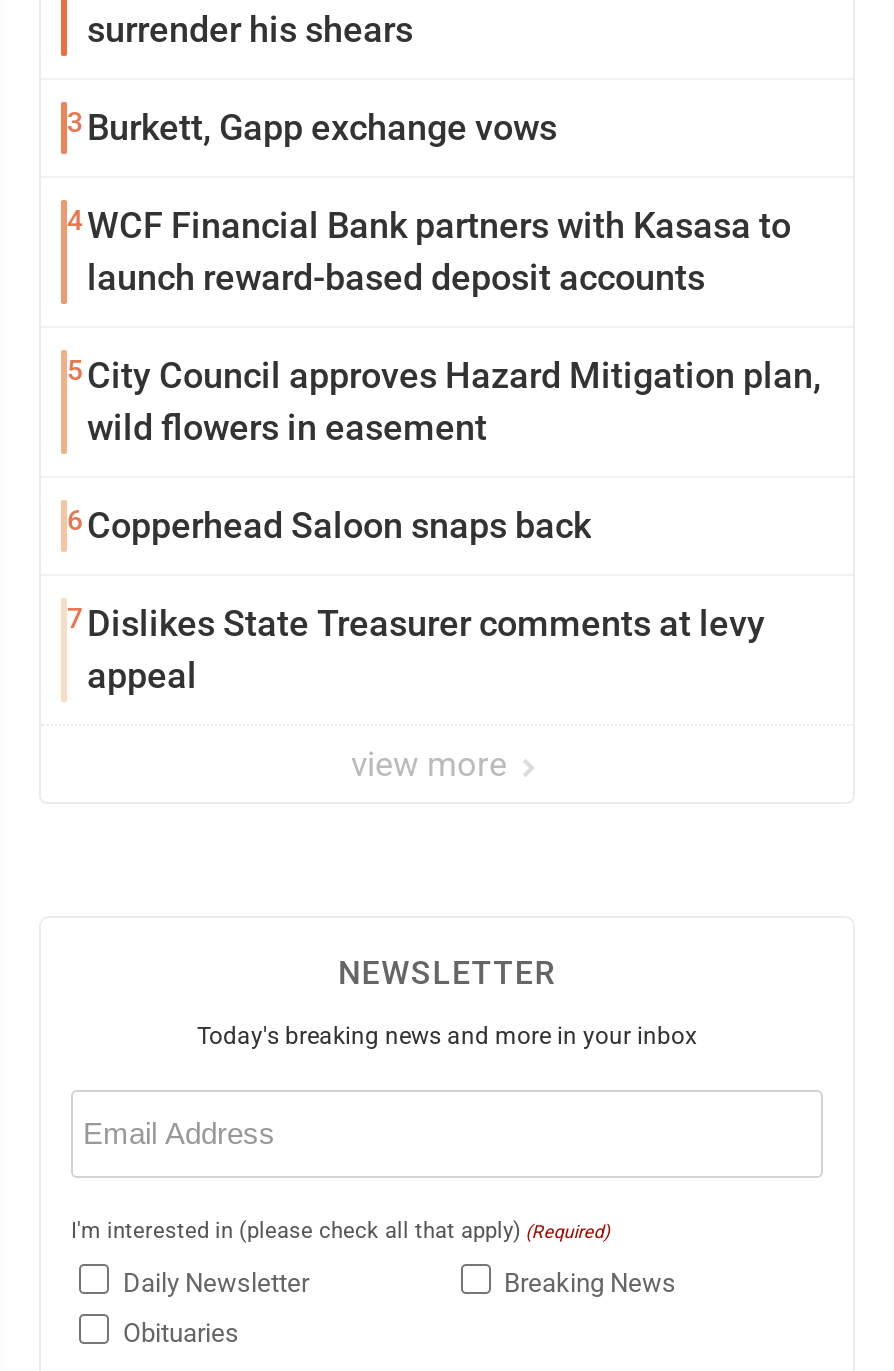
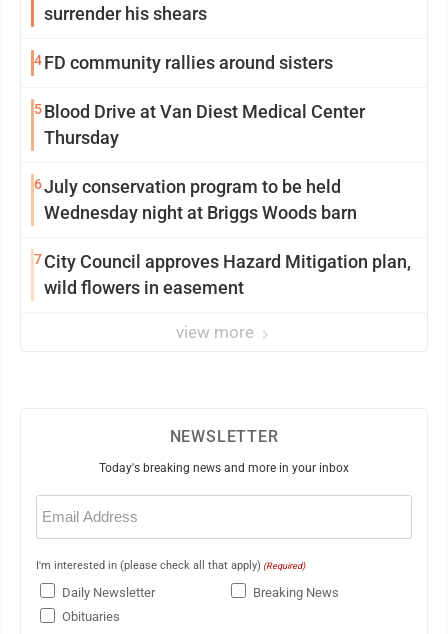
[67,105,821,395] 3 Burkett, Gapp exchange vows | 4 WCF Financial Bank partners with Kasasa to | launch reward-based deposit accounts | 5 City Council approves Hazard Mitigation plan, -> [34,52,411,272] 4 FD community rallies around sisters | 5 Blood Drive at Van Diest Medical Center | Thursday | 6 July conservation program to be held | Wednesday night at Briggs Woods barn | 7 City Council approves Hazard Mitigation plan,
moved [87,405,487,447] -> [44,277,244,298]: wild flowers in easement
[67,503,765,695] 6 Copperhead Saloon snaps back | 7 Dislikes State Treasurer comments at levy | appeal -> none

